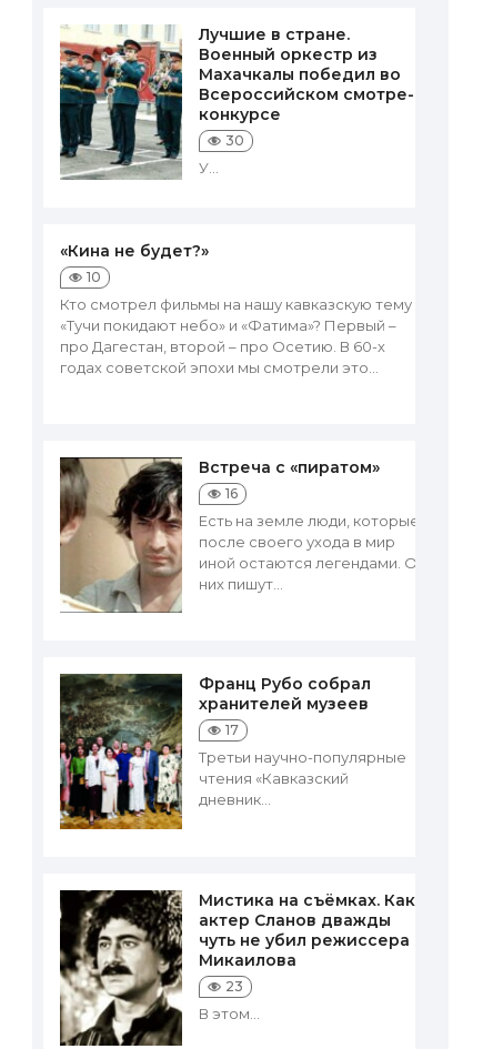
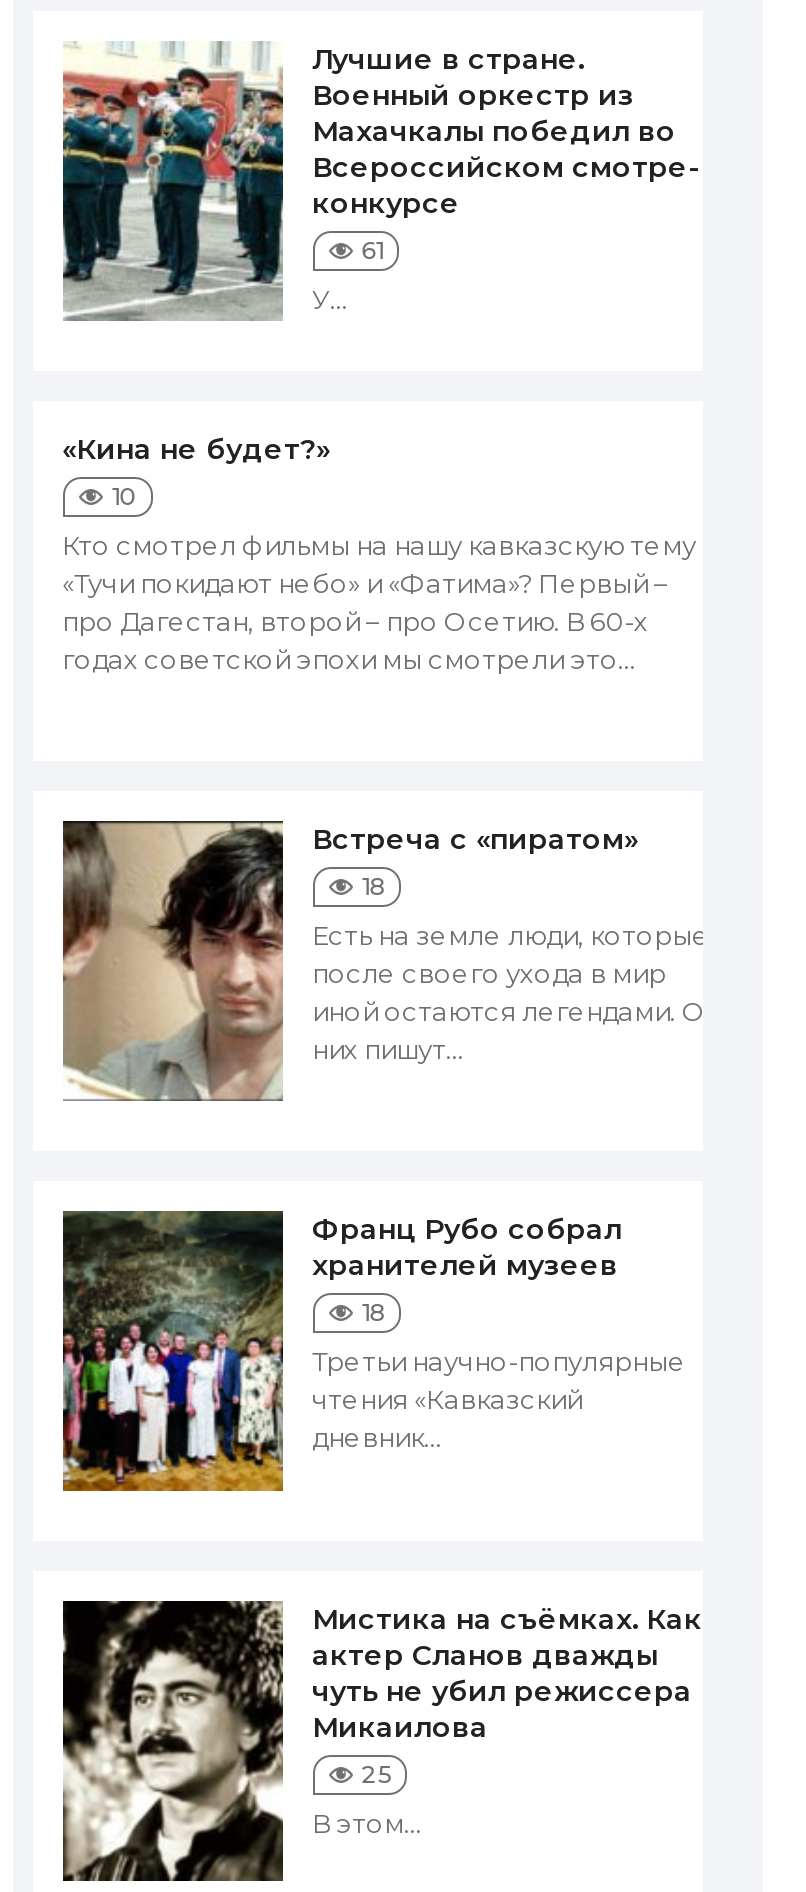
[226,132,244,149] 30 -> [361,235,383,265] 61
[226,485,238,502] 16 -> [361,871,385,901] 18
[226,722,239,738] 17 -> [361,1297,385,1327] 18
[226,978,243,995] 23 -> [361,1759,391,1789] 25

